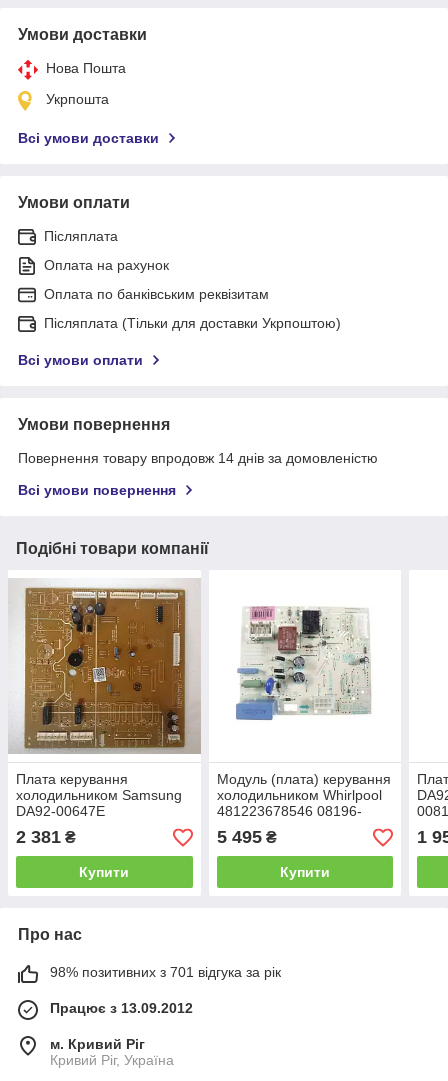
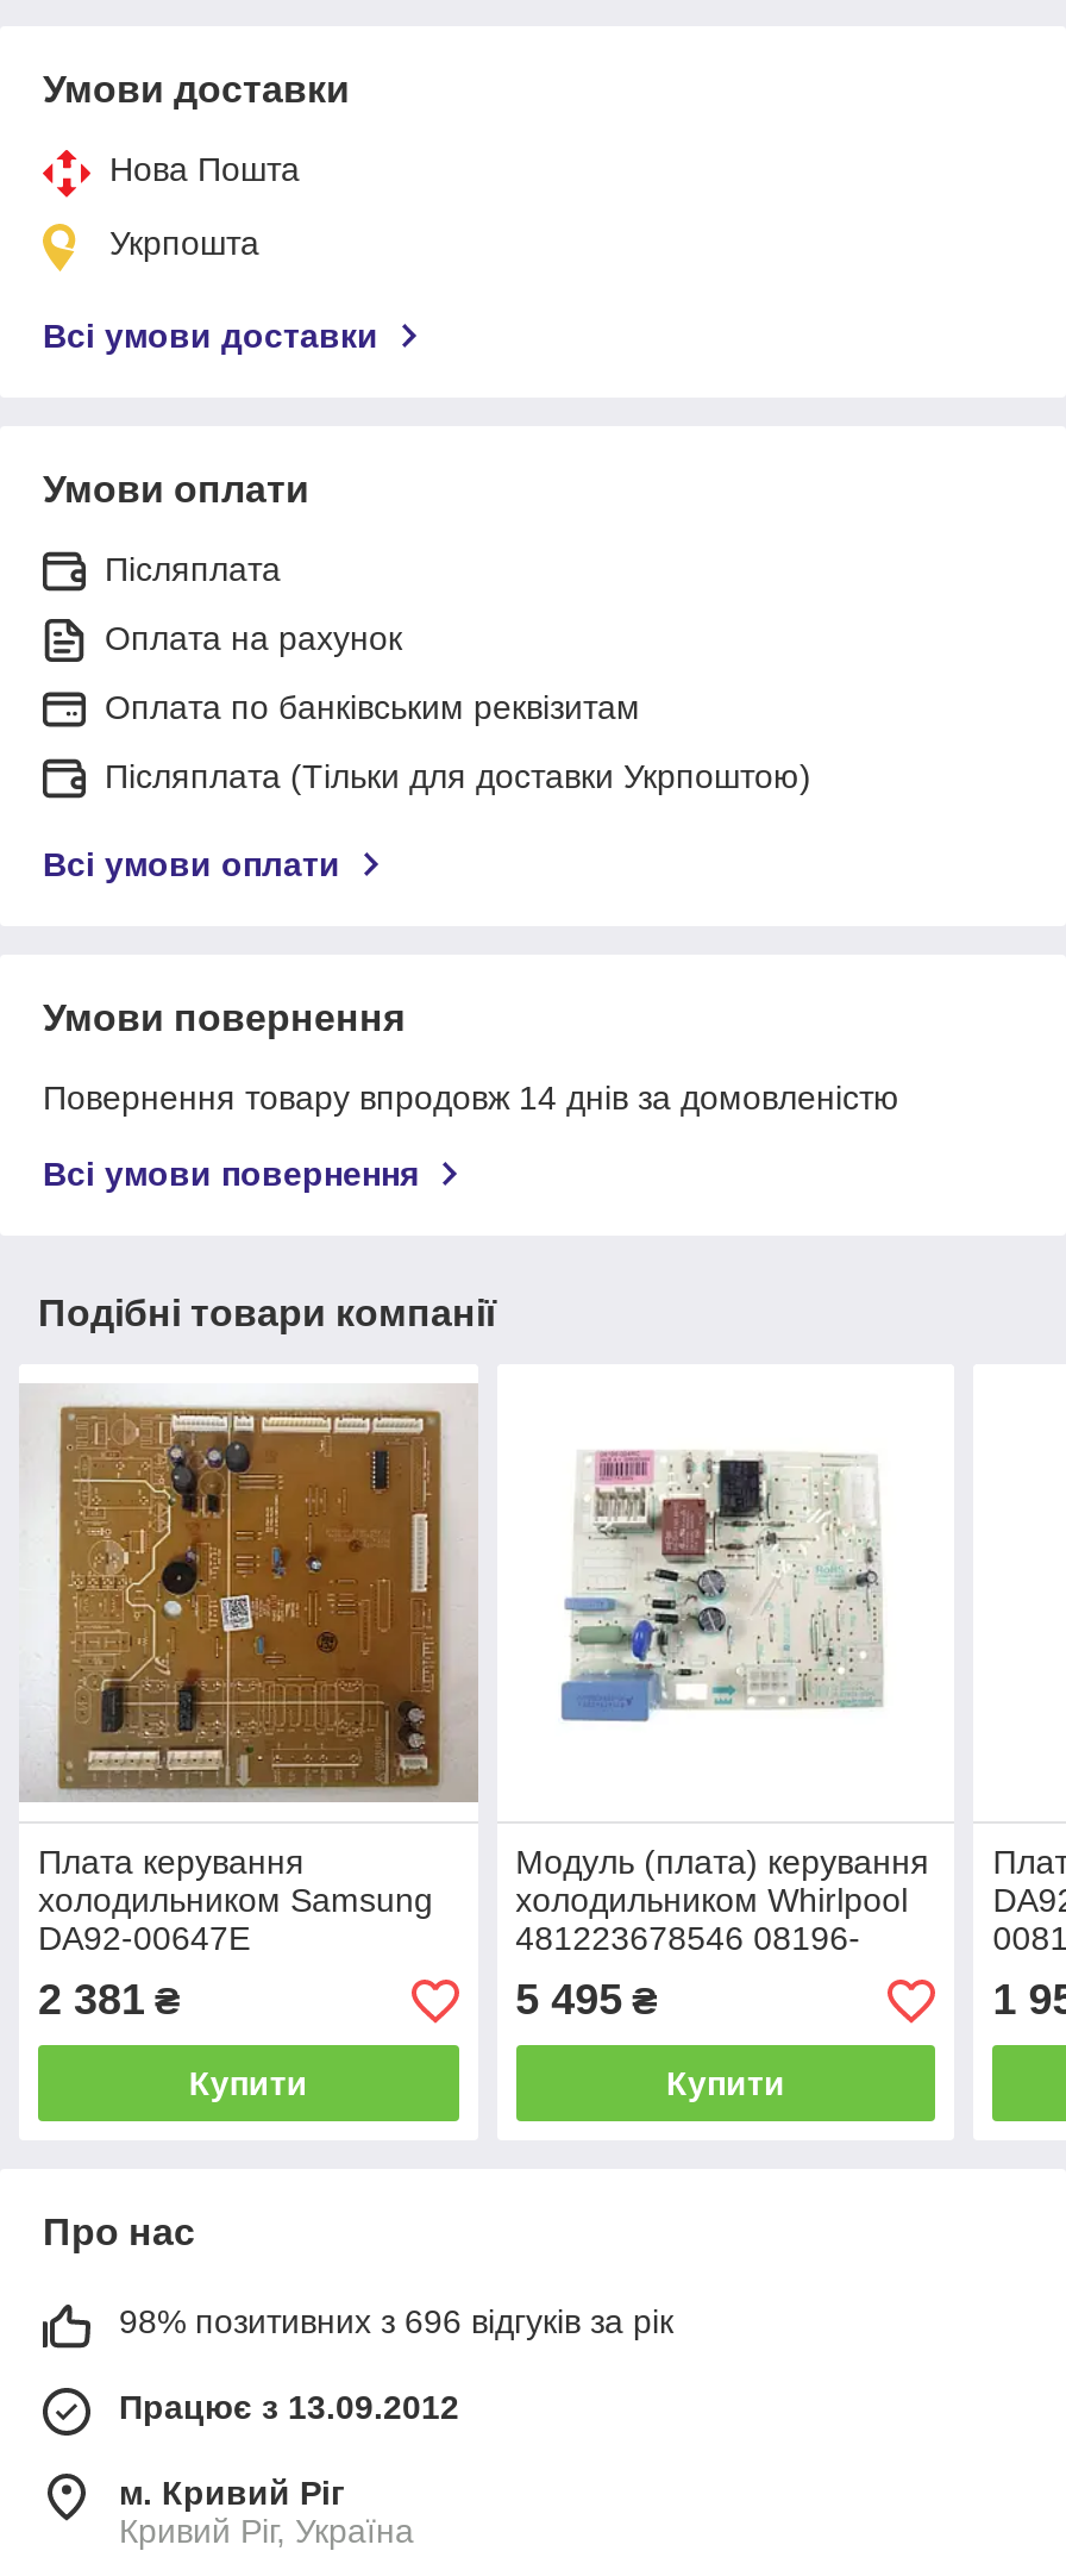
[50,964,281,980] 98% позитивних з 701 відгука за рік -> [119,2303,673,2341] 98% позитивних з 696 відгуків за рік

